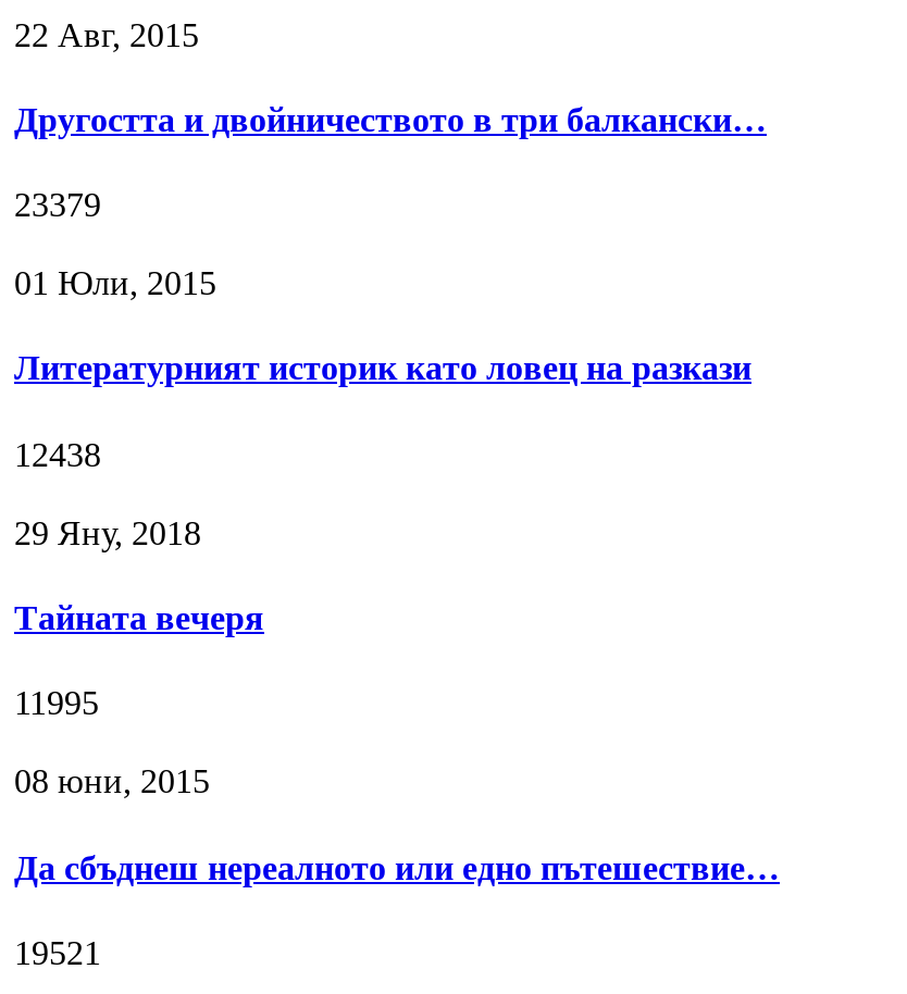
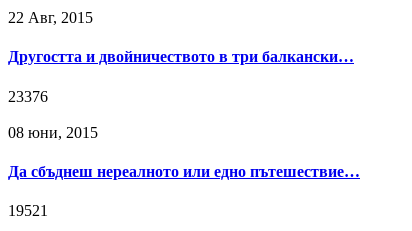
[14,186,751,722] 23379 | 01 Юли, 2015 | Литературният историк като ловец на разкази | 12438 | 29 Яну, 2018 | Тайната вечеря | 11995 -> [8,88,48,105] 23376

